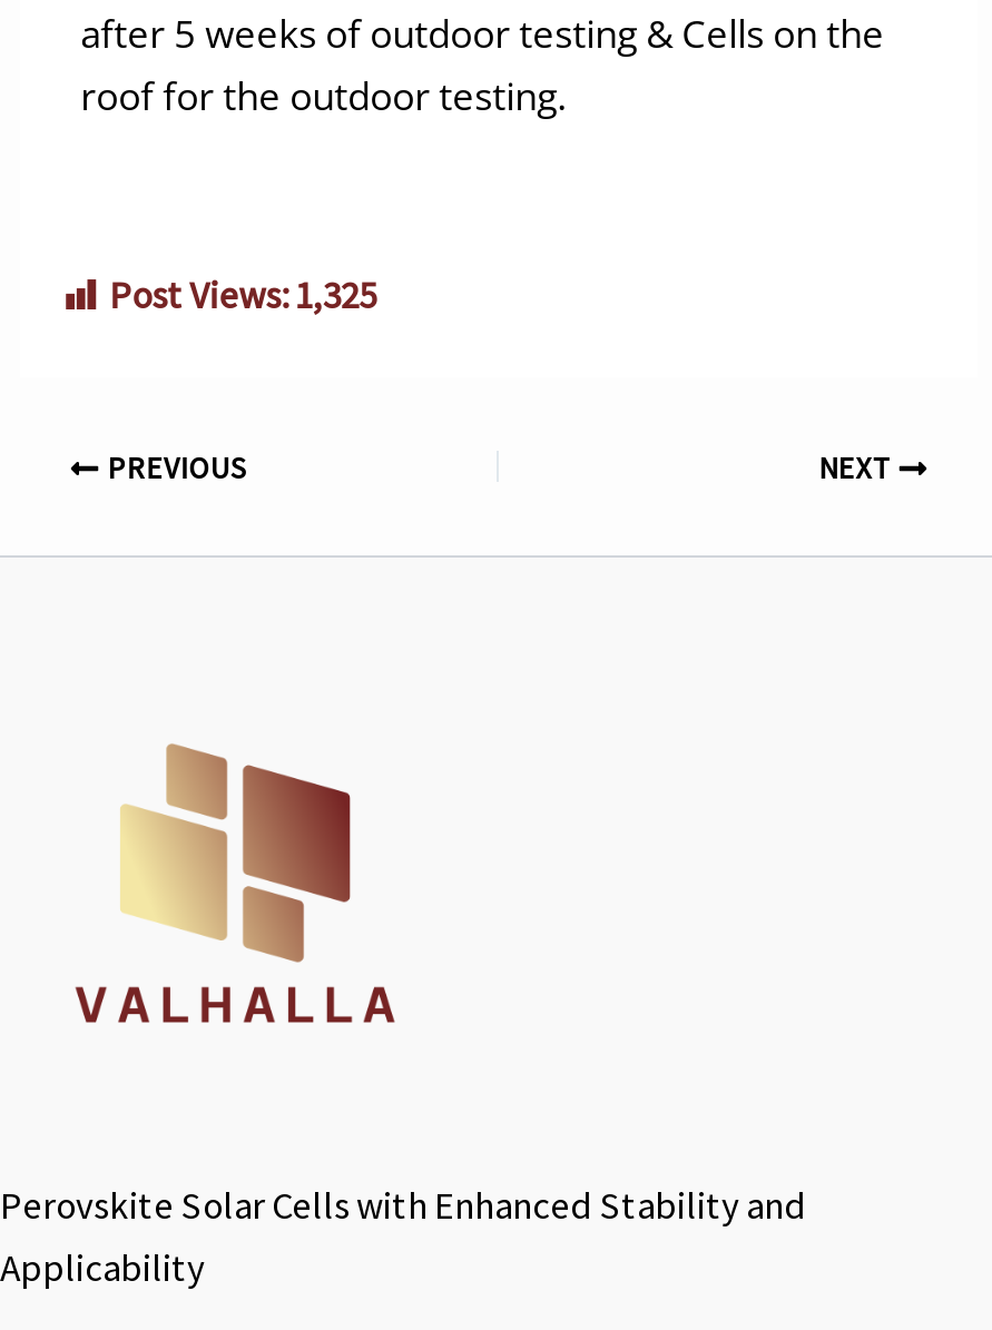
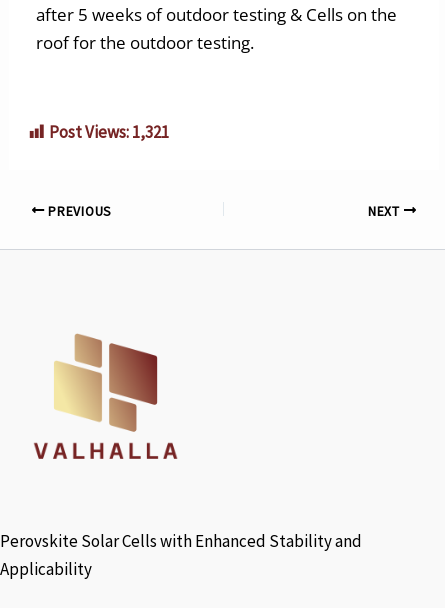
[110,270,377,319] Post Views: 1,325 -> [49,121,169,143] Post Views: 1,321

